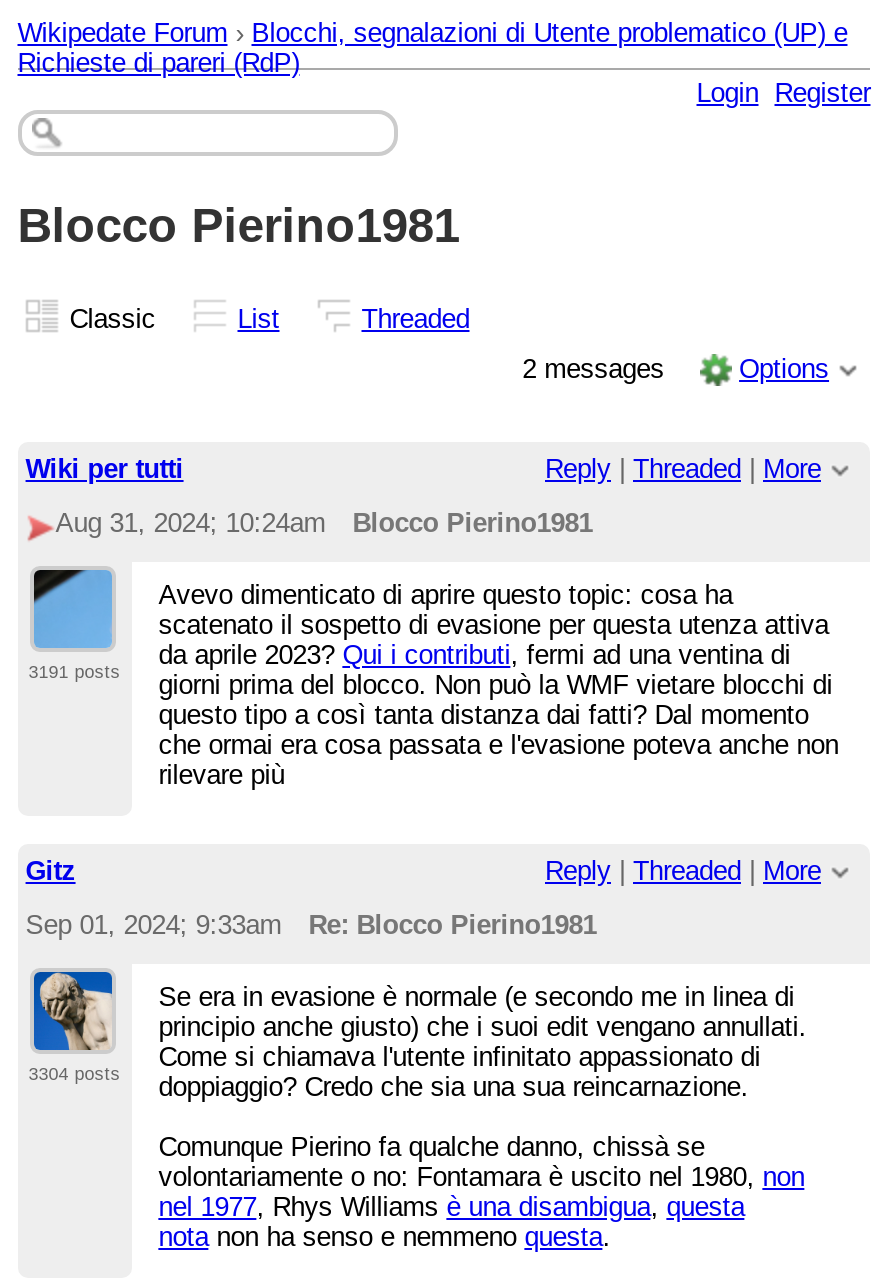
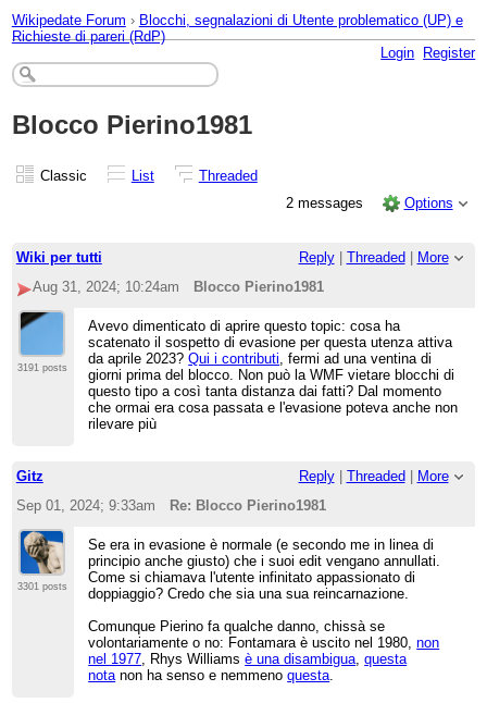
[28,1064,748,1102] 3304 posts doppiaggio? Credo che sia una sua reincarnazione. -> [18,581,409,602] 3301 posts doppiaggio? Credo che sia una sua reincarnazione.

